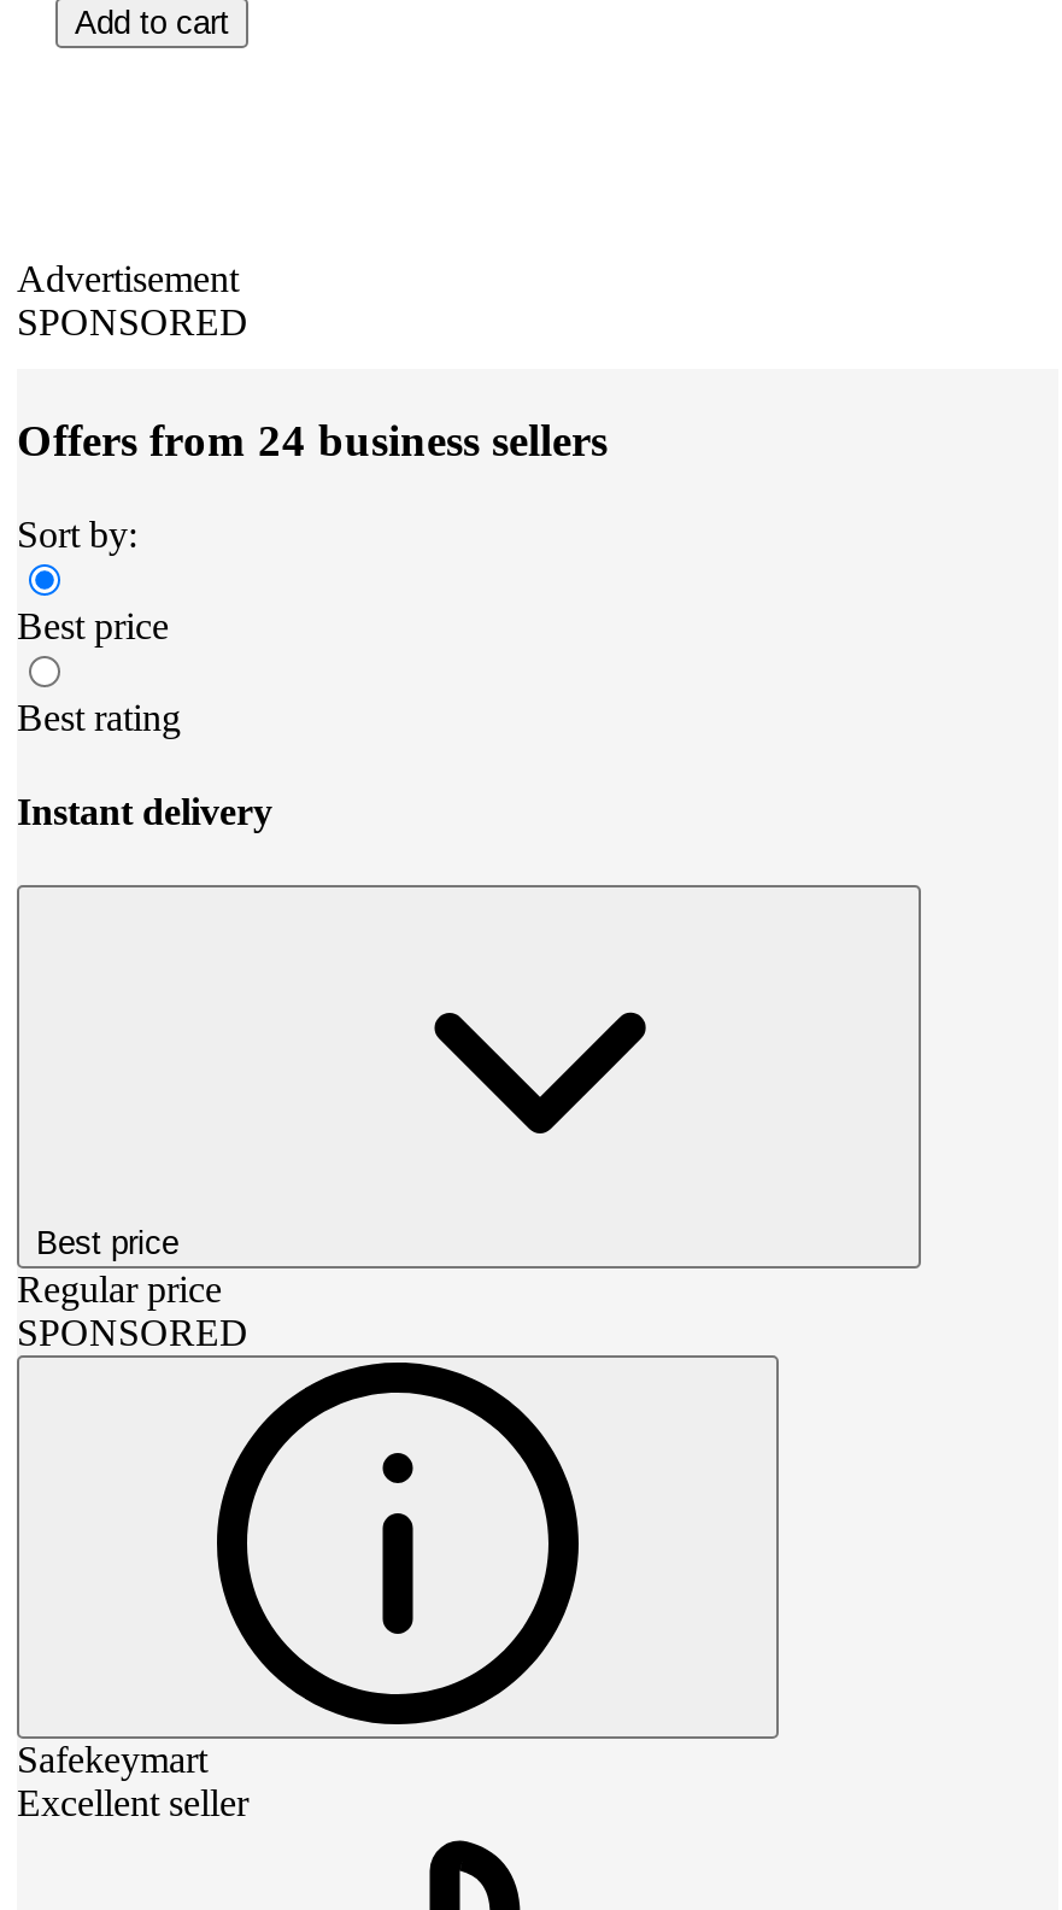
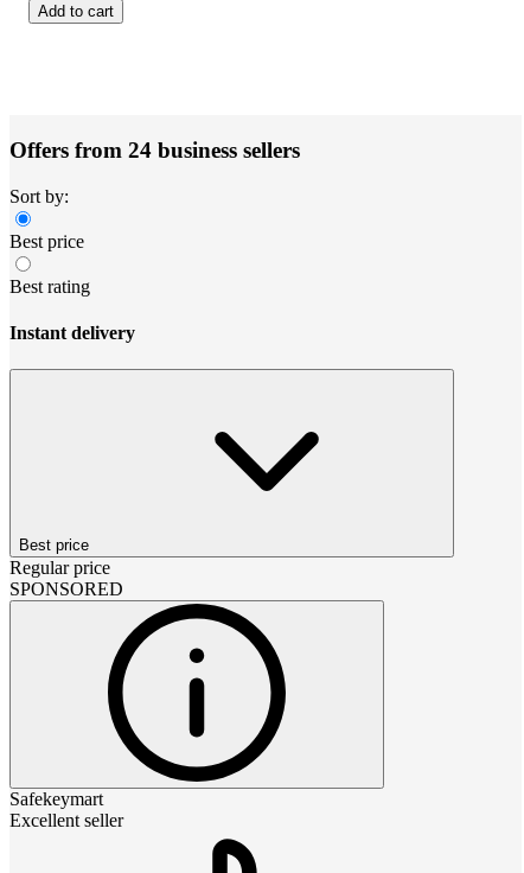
[17,259,248,344] Advertisement | SPONSORED -> none

